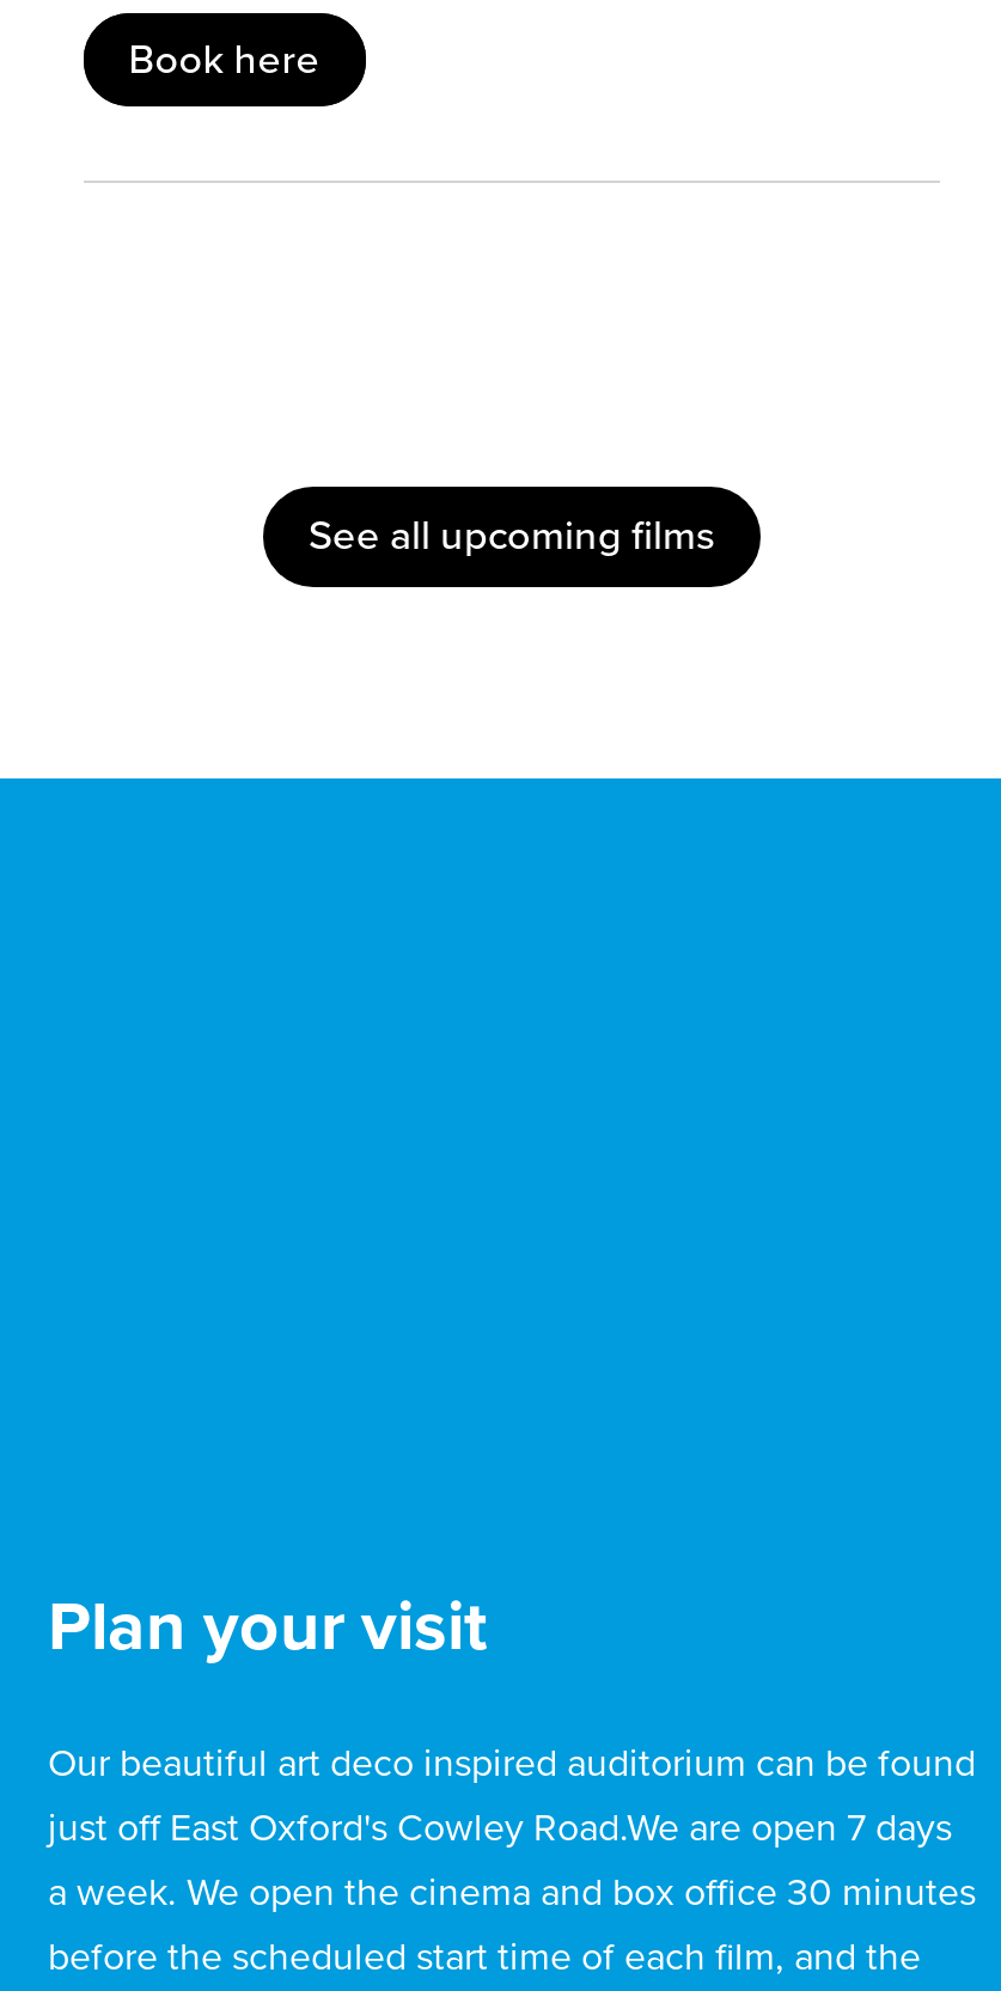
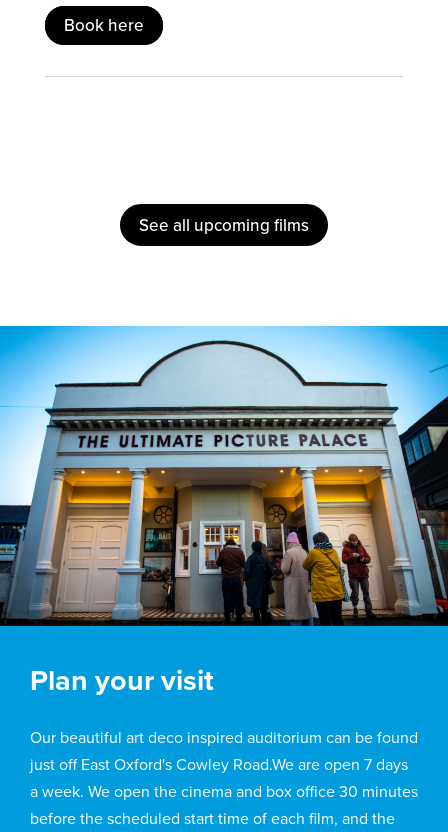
none -> [3,325,445,627] [image]

